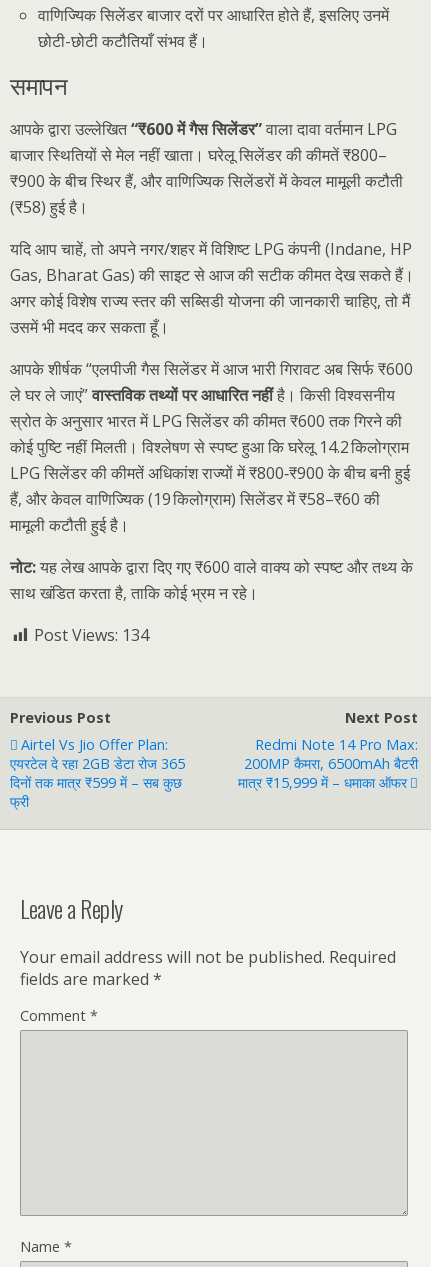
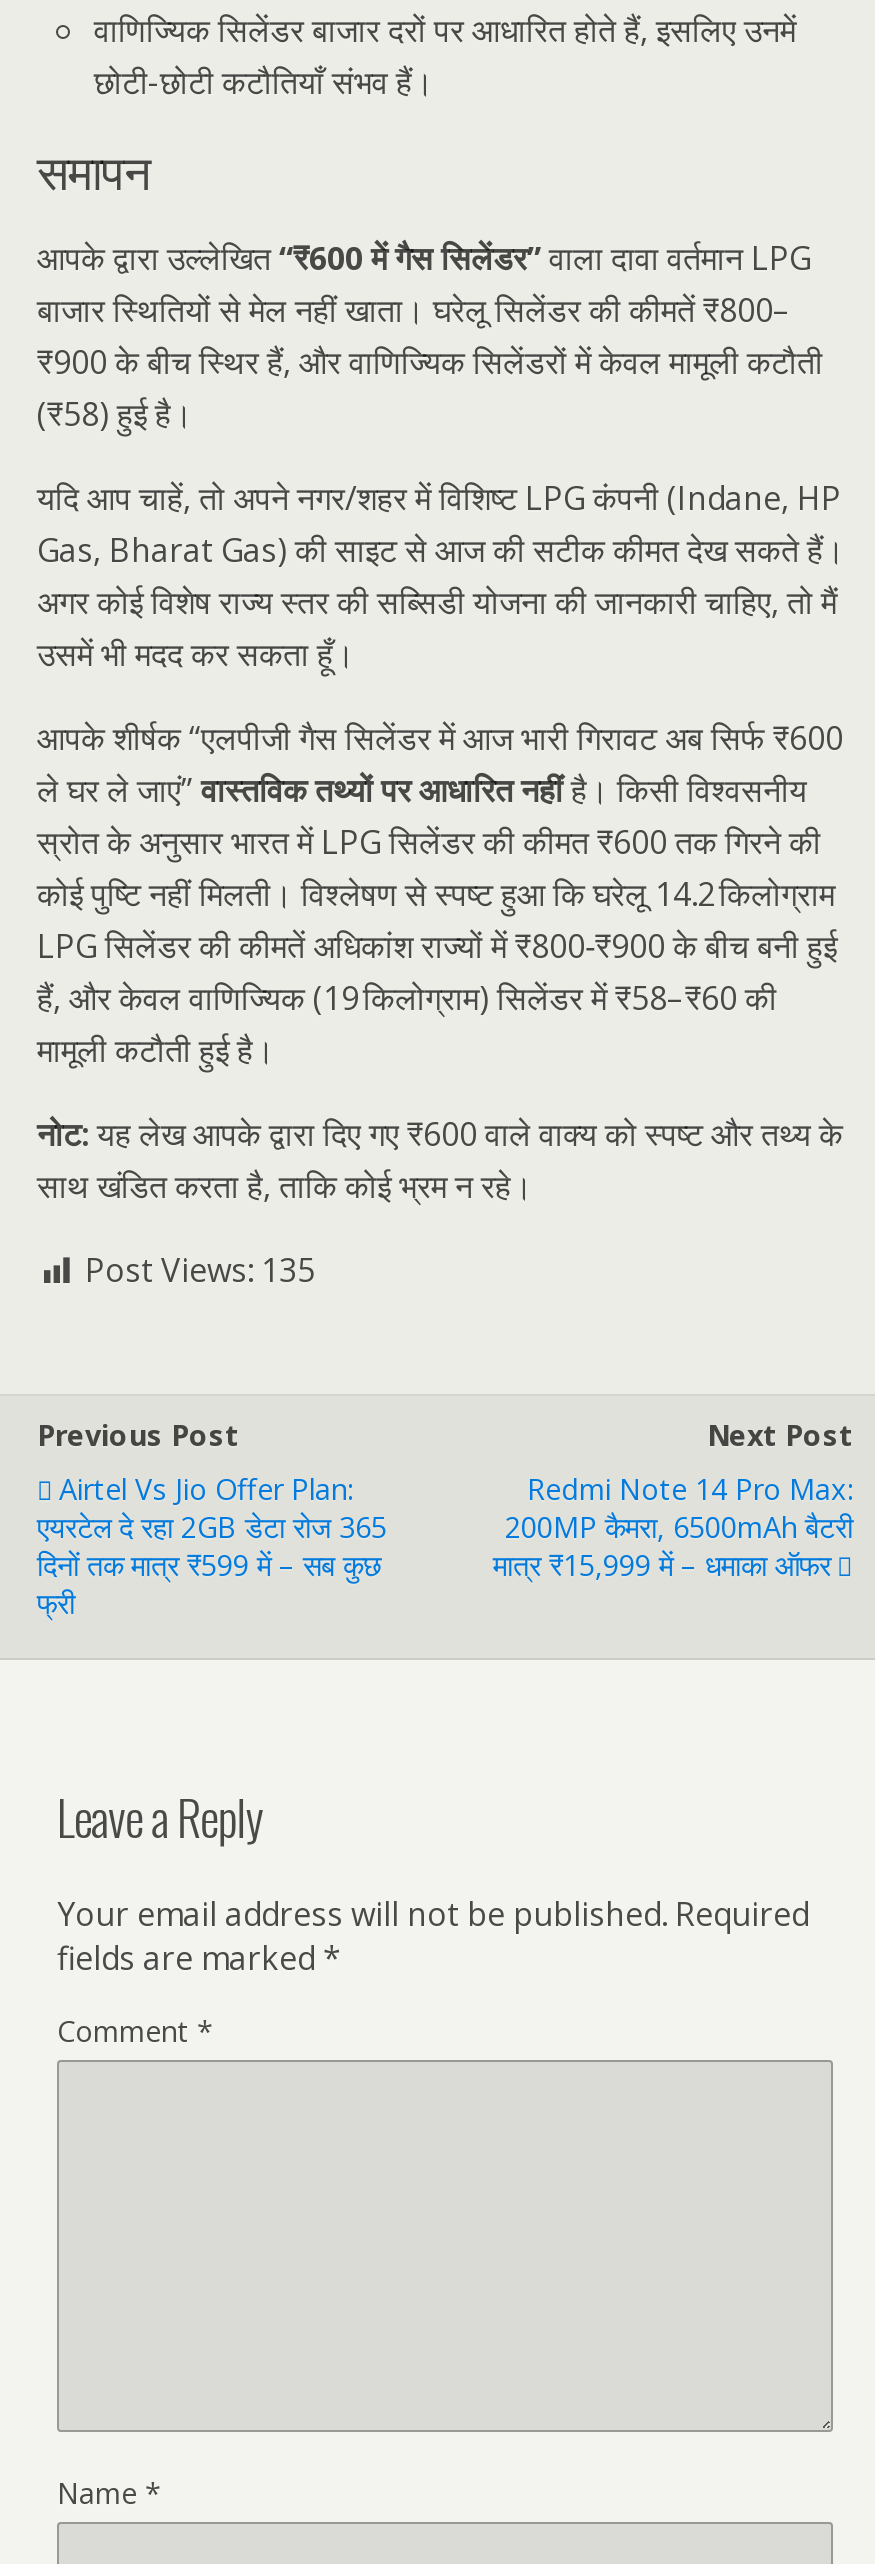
[34,624,149,646] Post Views: 134 -> [85,1249,315,1293] Post Views: 135

